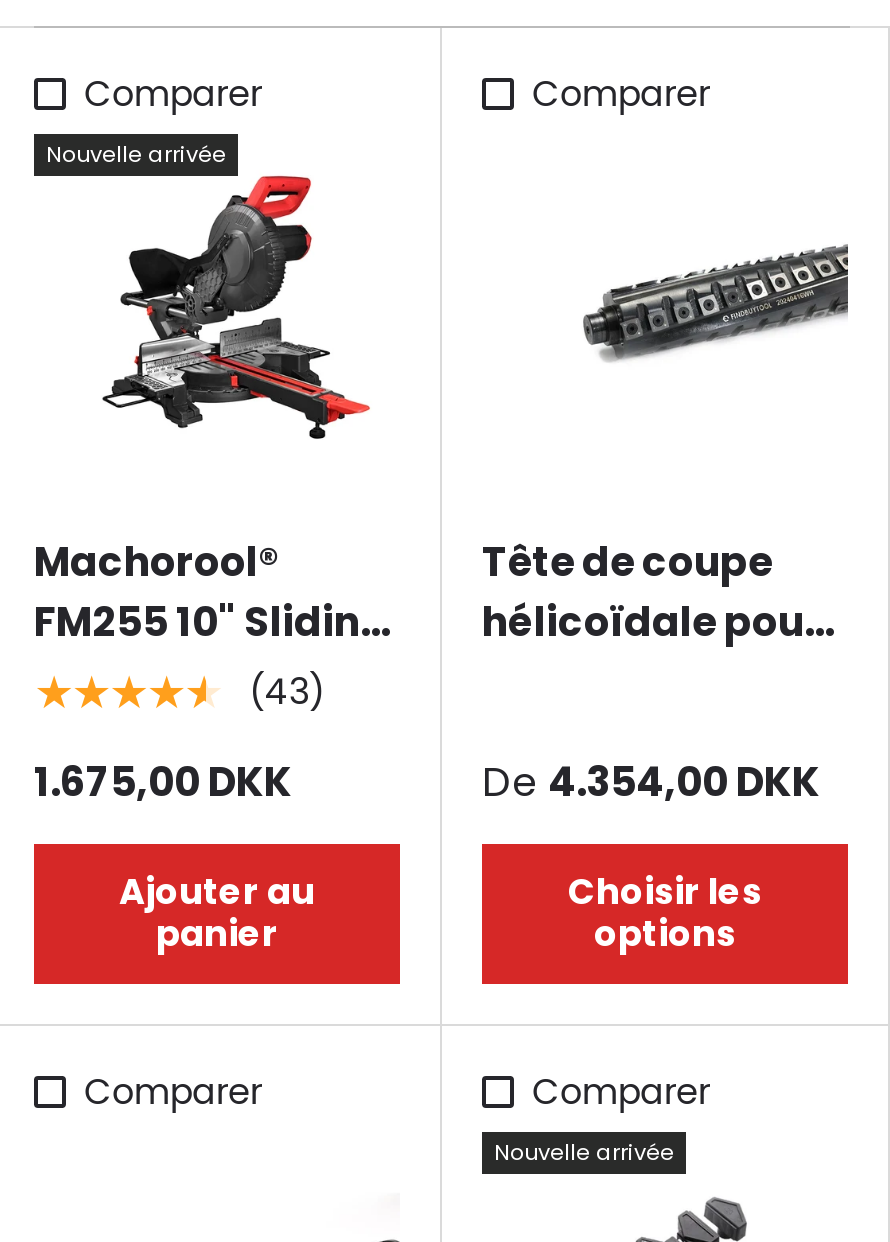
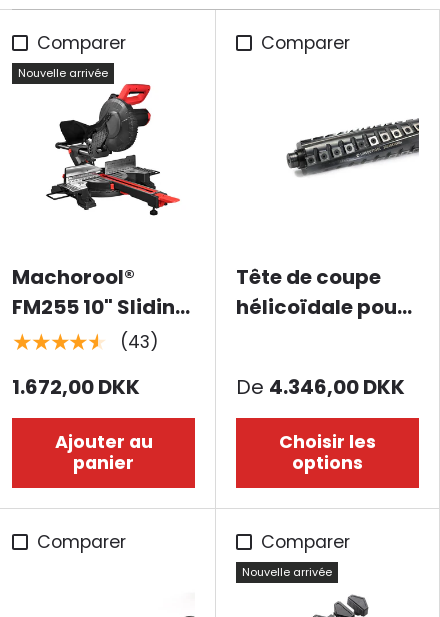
[34,754,292,810] 1.675,00 DKK -> [12,373,140,401] 1.672,00 DKK
[482,754,820,810] De 4.354,00 DKK -> [236,373,405,401] De 4.346,00 DKK

